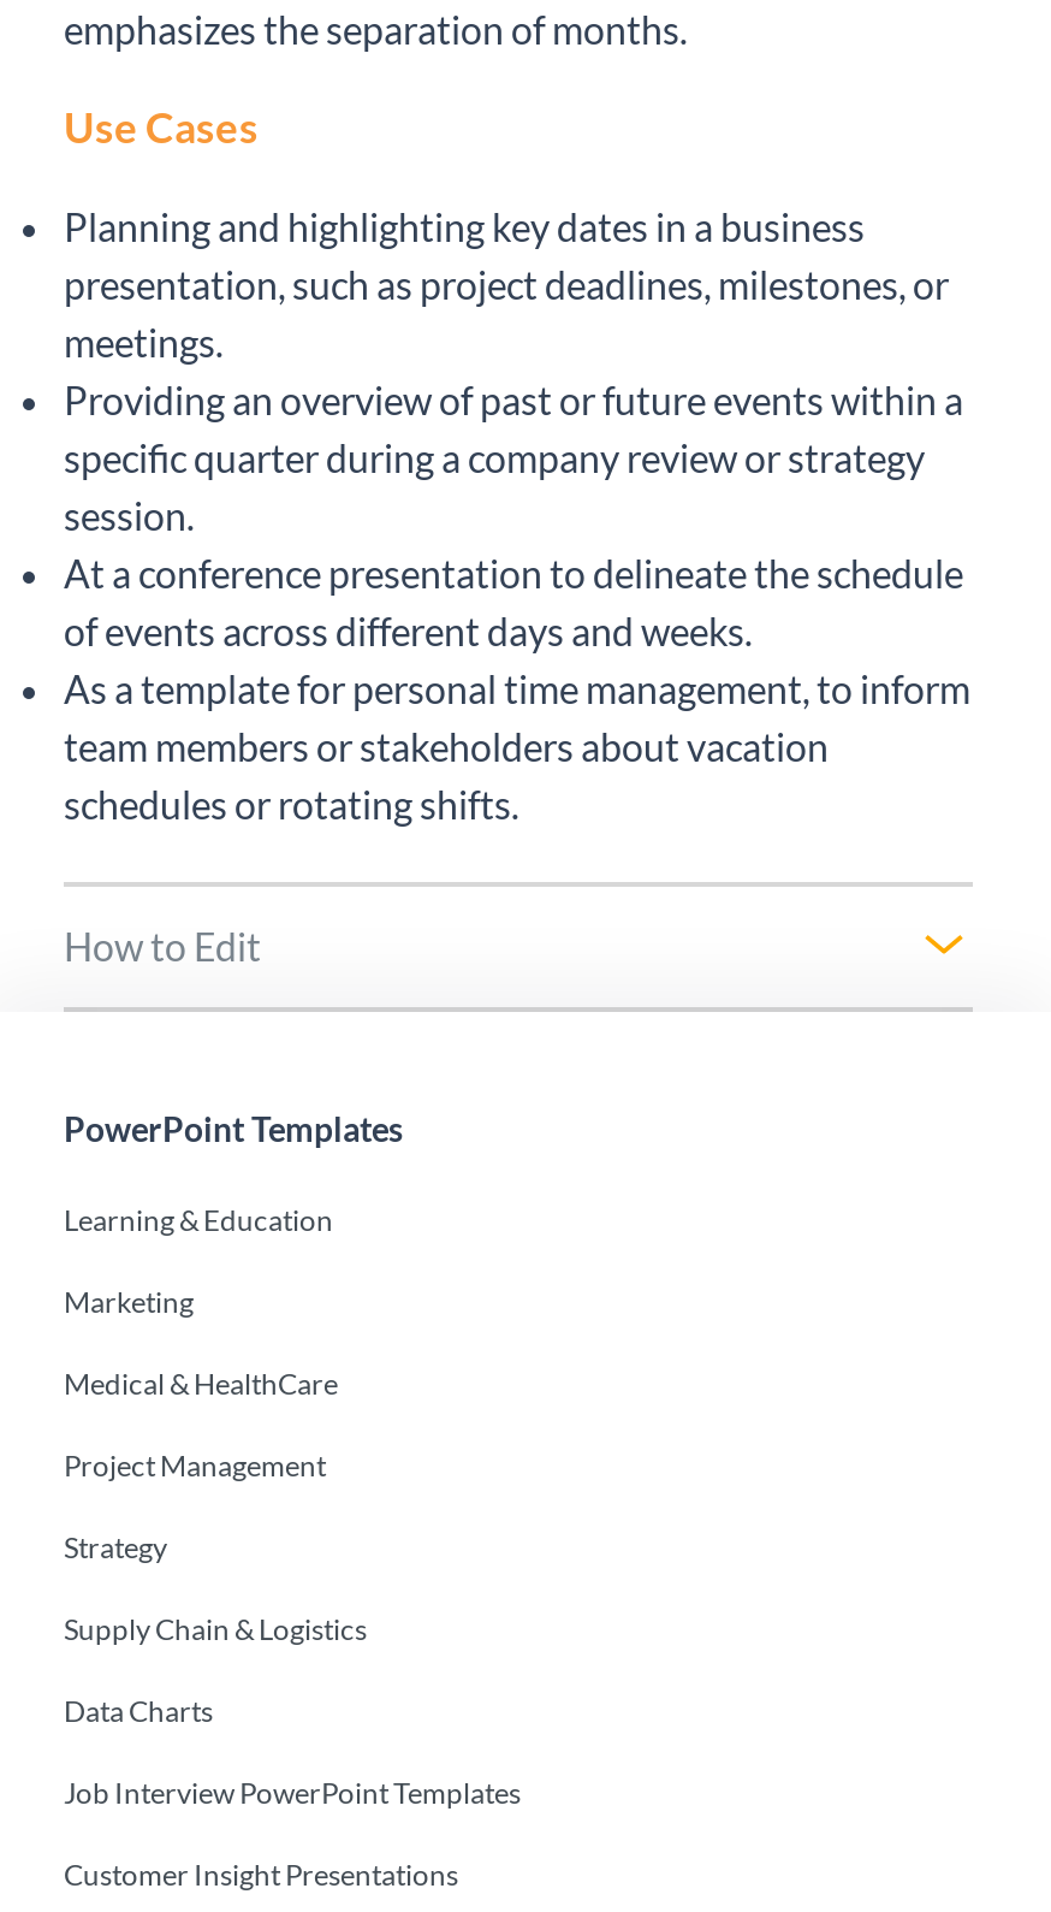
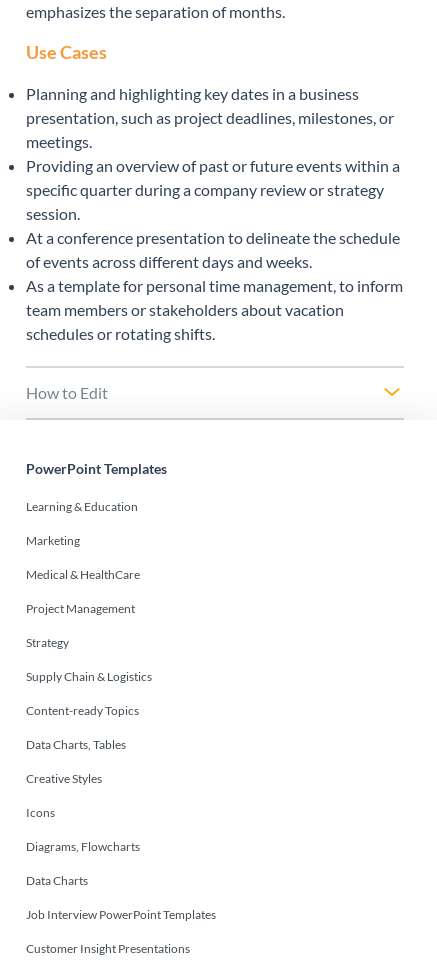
none -> [26,703,140,854] Content-ready Topics | Data Charts, Tables | Creative Styles | Icons | Diagrams, Flowcharts

